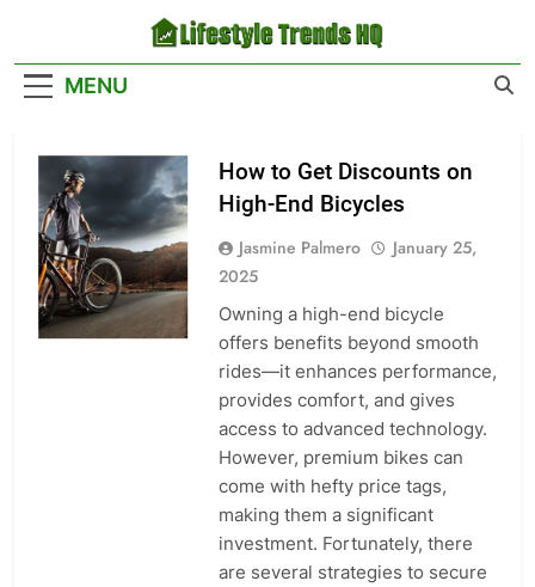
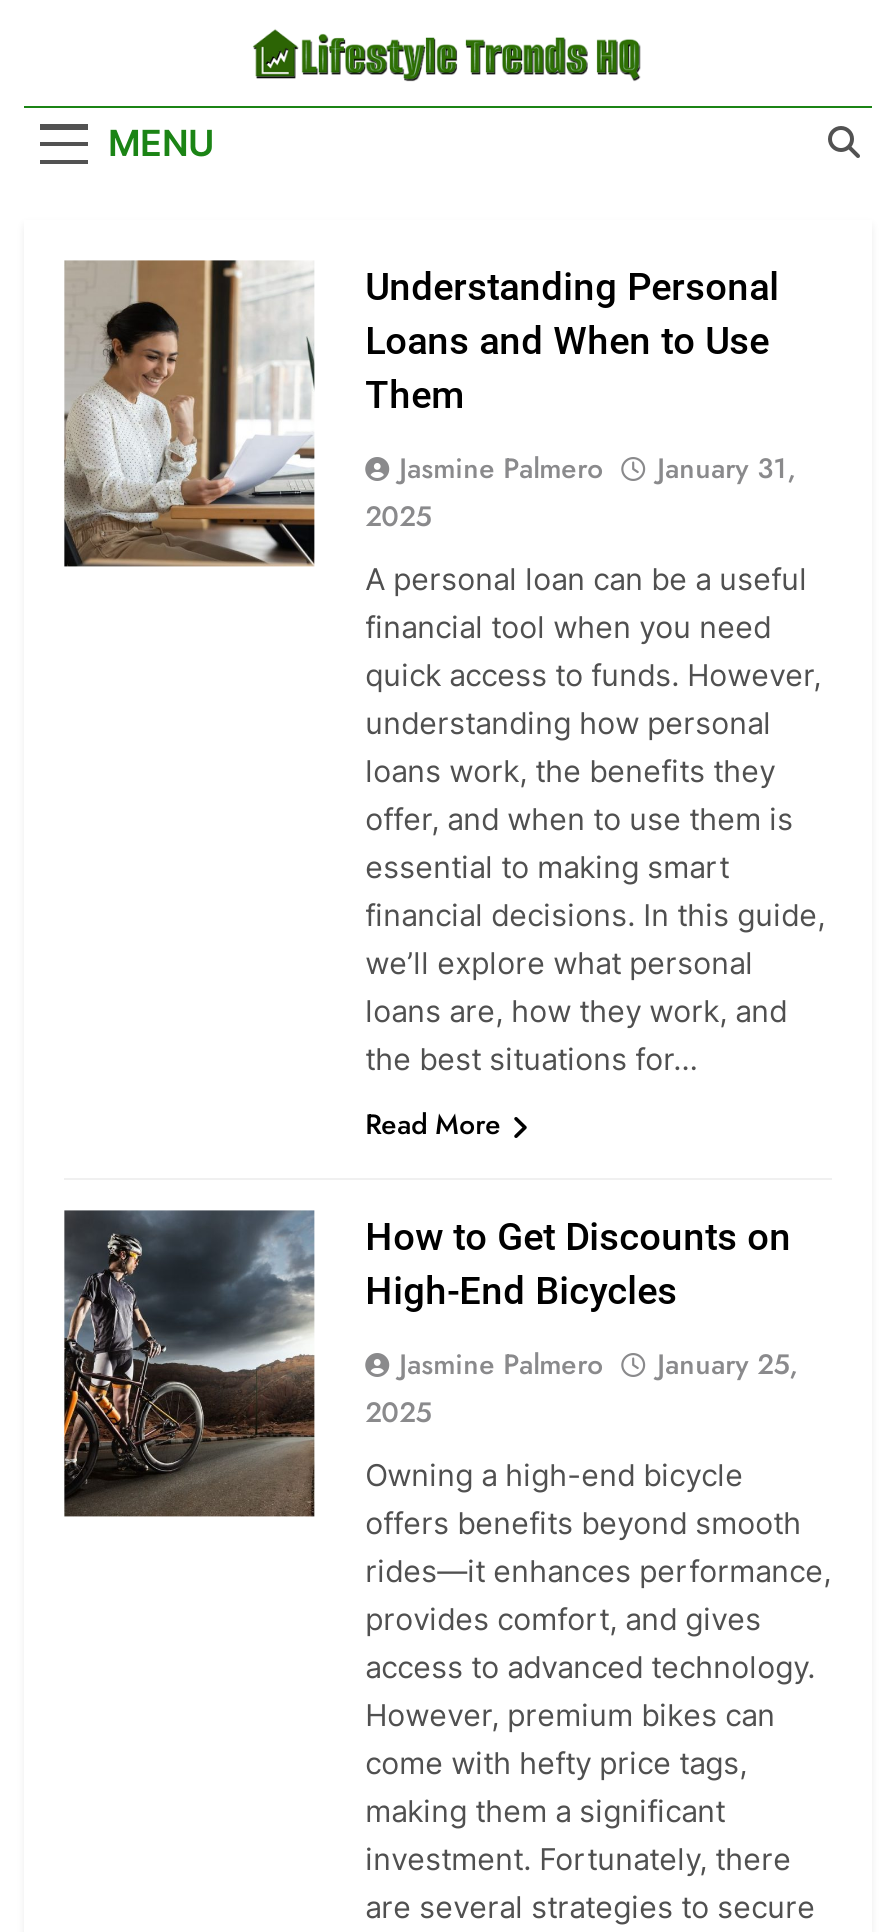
none -> [64,260,825,1144] [image] | Understanding Personal | Loans and When to Use | Them | Jasmine Palmero | January 31, | 2025 | A personal loan can be a useful | financial tool when you need | quick access to funds. However, | understanding how personal | loans work, the benefits they | offer, and when to use them is | essential to making smart | financial decisions. In this guide, | we’ll explore what personal | loans are, how they work, and | the best situations for… | Read More

